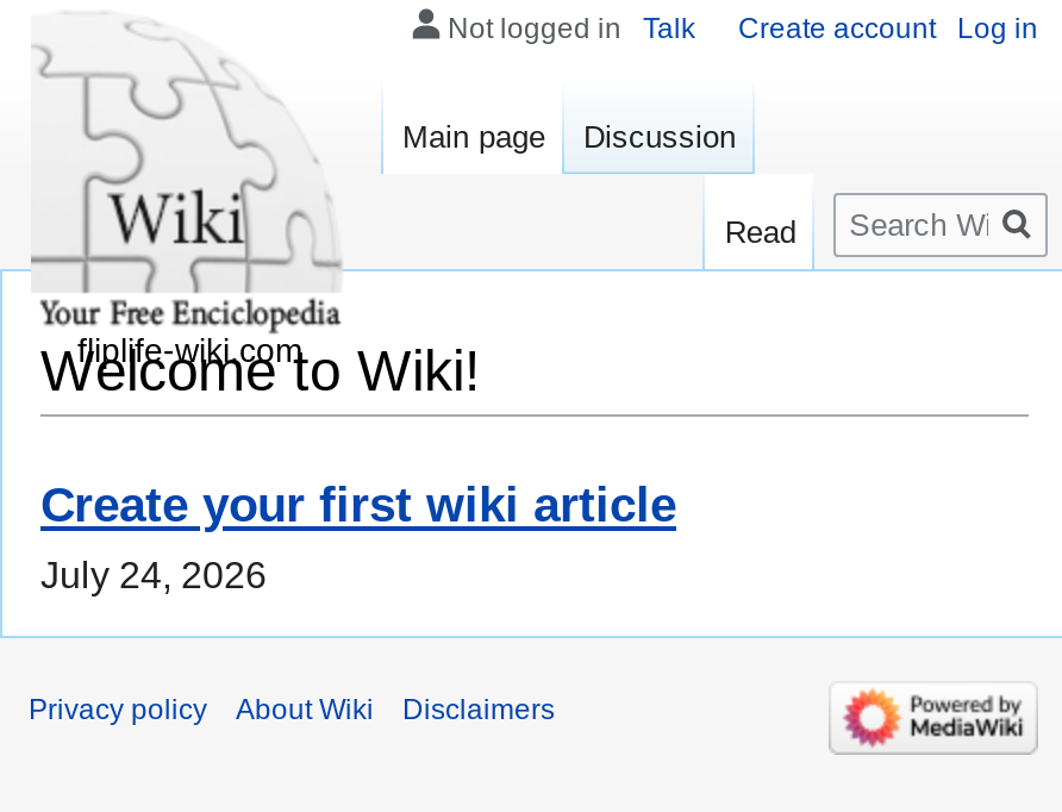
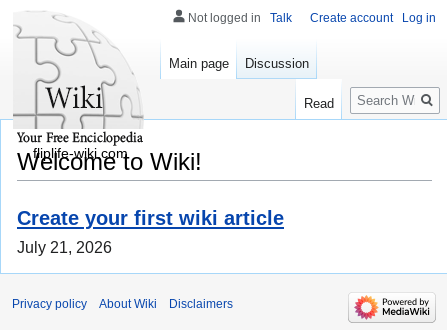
[40,556,267,596] July 24, 2026 -> [17,239,112,256] July 21, 2026

